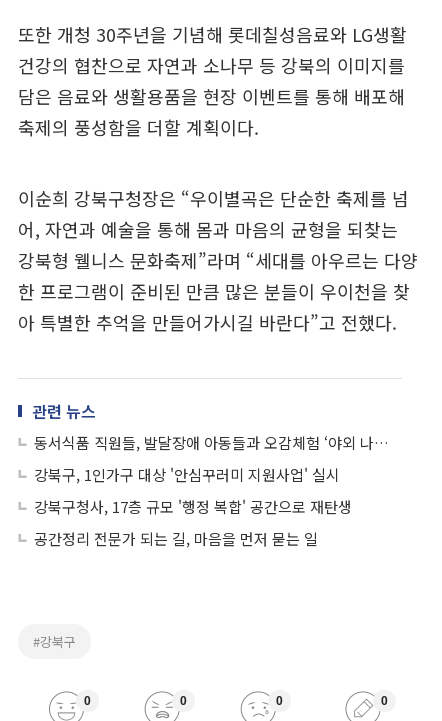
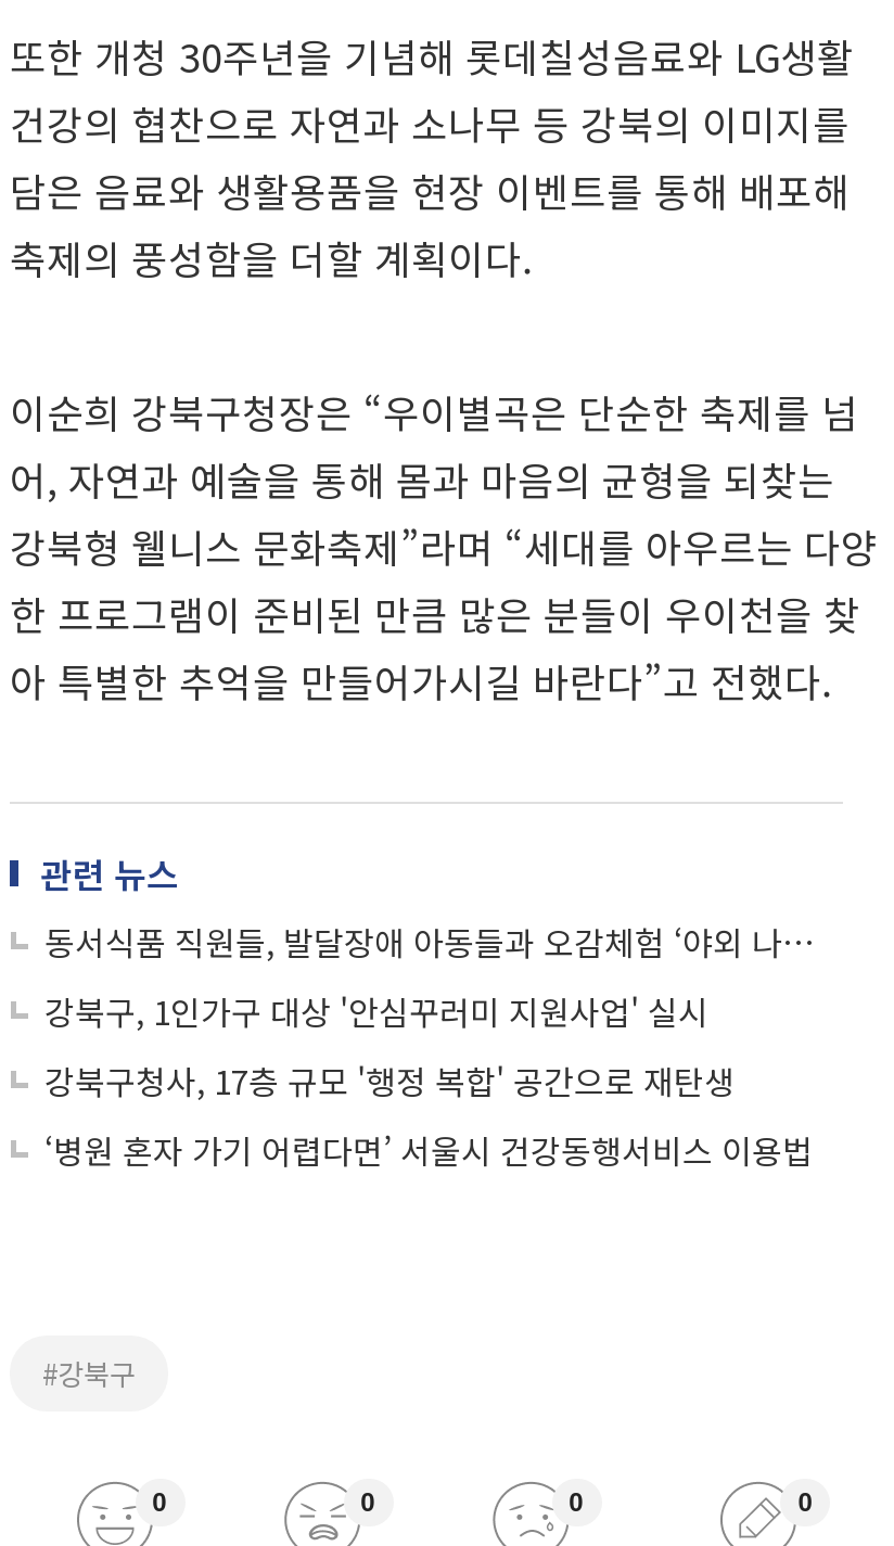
[34,528,318,549] 공간정리 전문가 되는 길, 마음을 먼저 묻는 일 -> [44,1128,813,1173] ‘병원 혼자 가기 어렵다면’ 서울시 건강동행서비스 이용법

